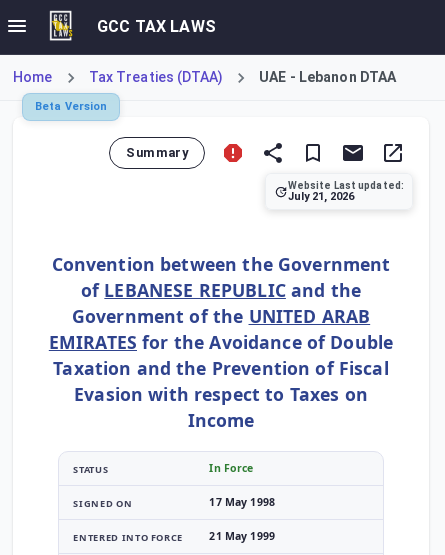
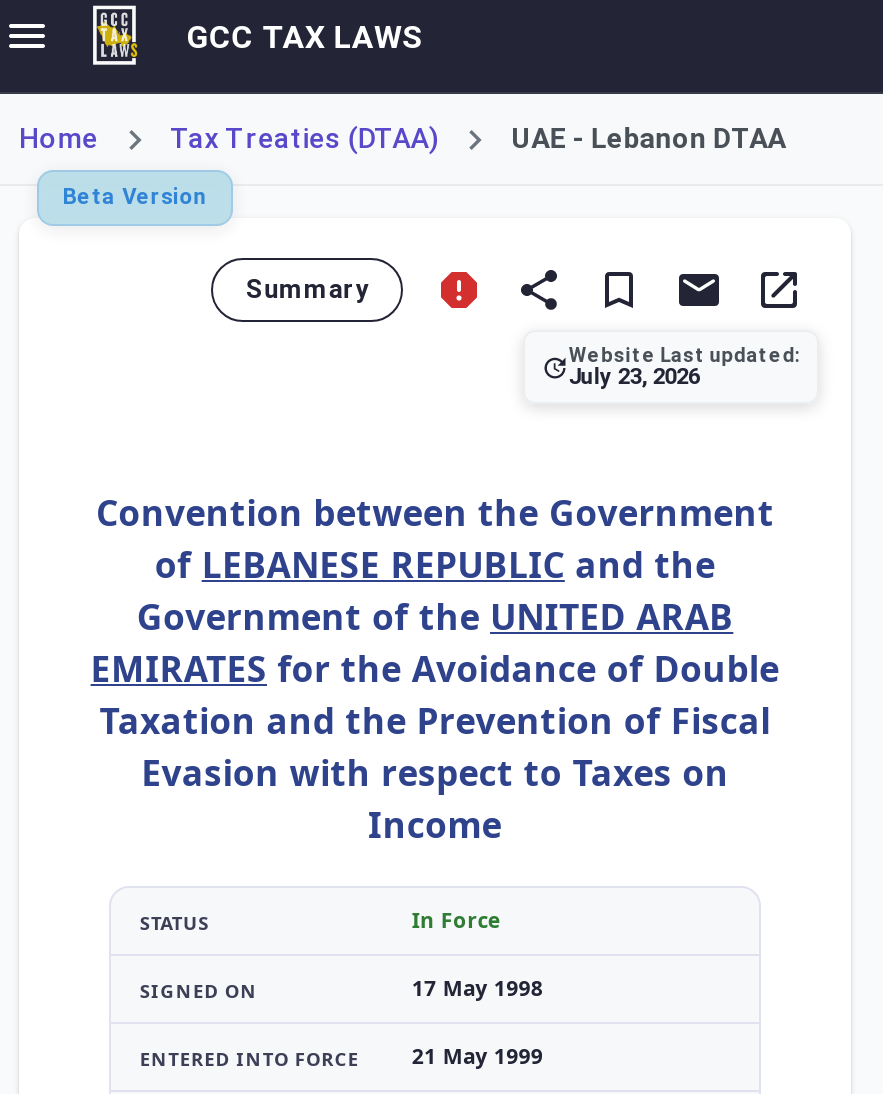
[288,190,353,203] July 21, 2026 -> [569,364,700,390] July 23, 2026

